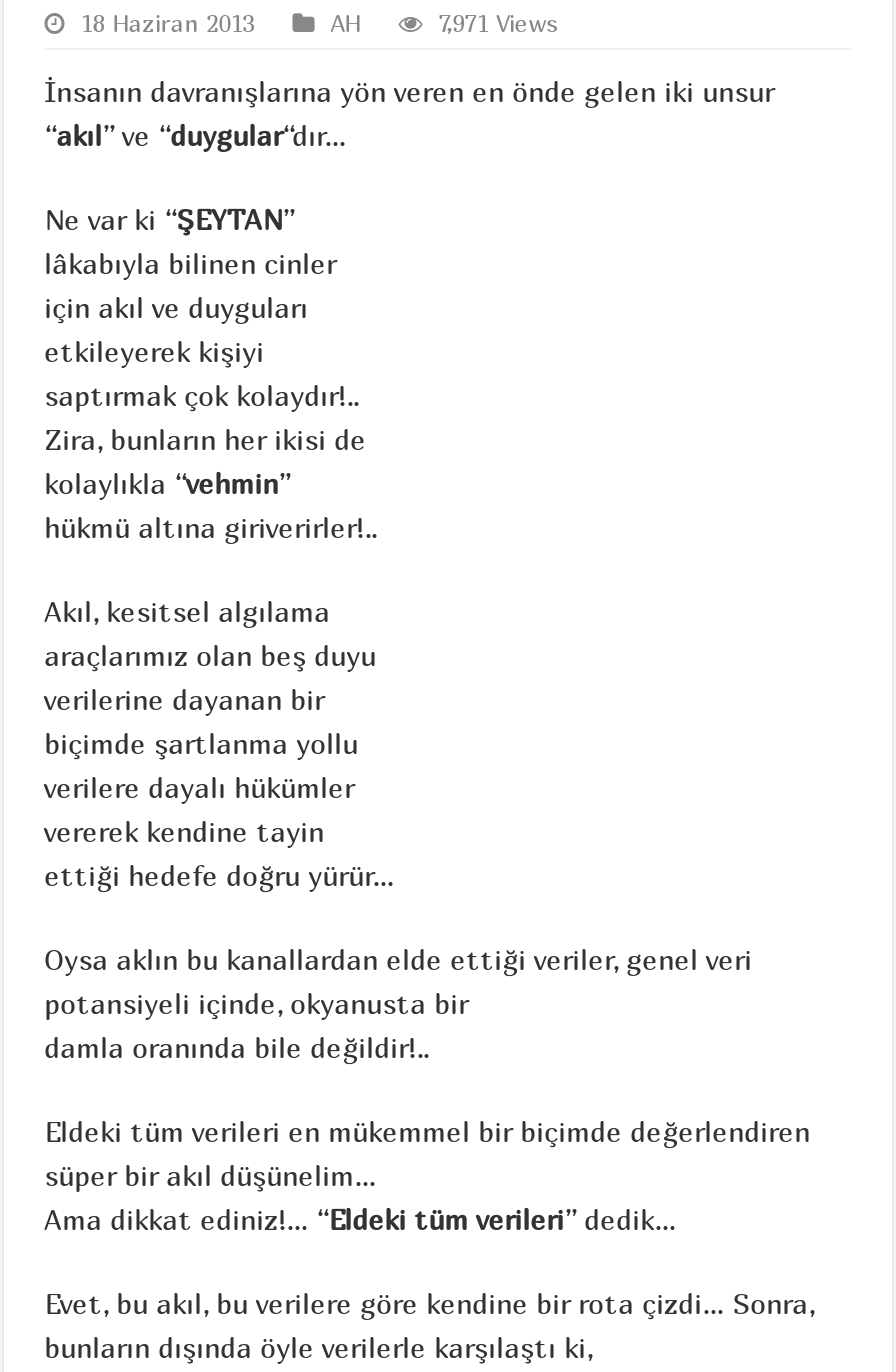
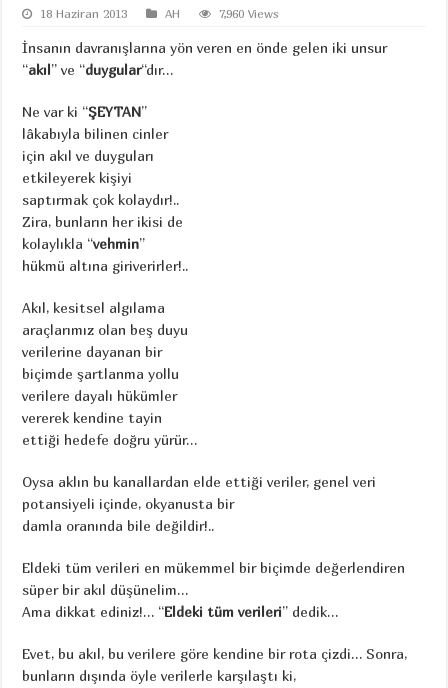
[438,9,558,39] 7,971 Views -> [219,6,279,21] 7,960 Views

